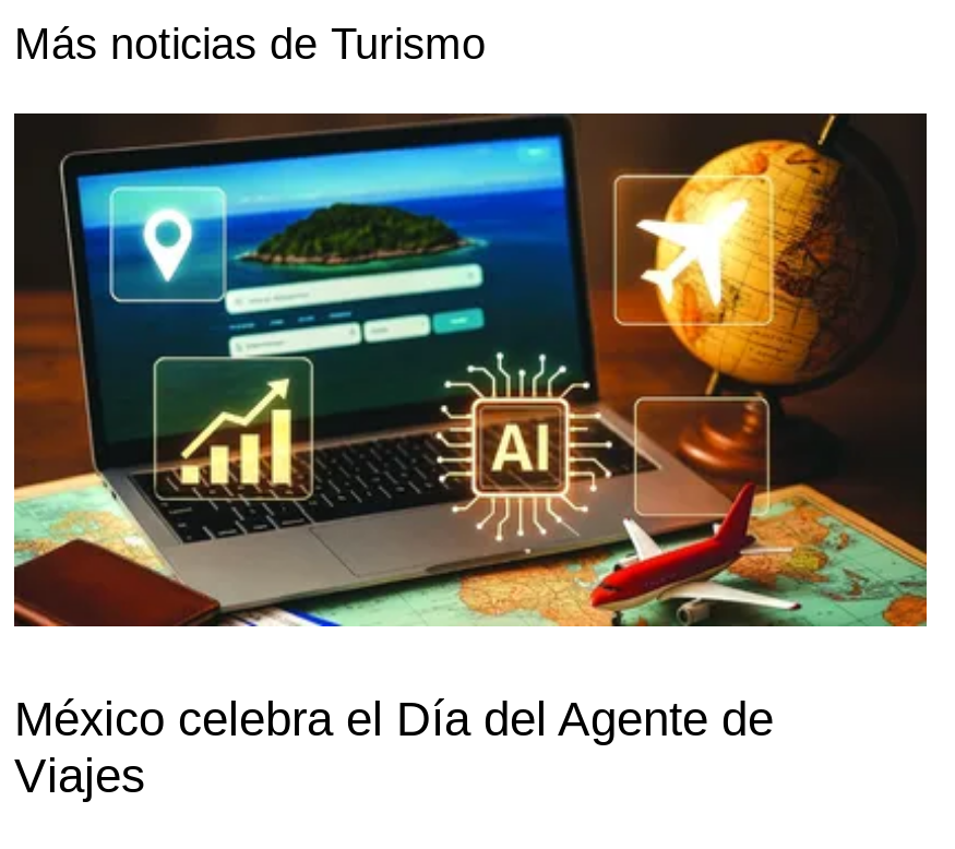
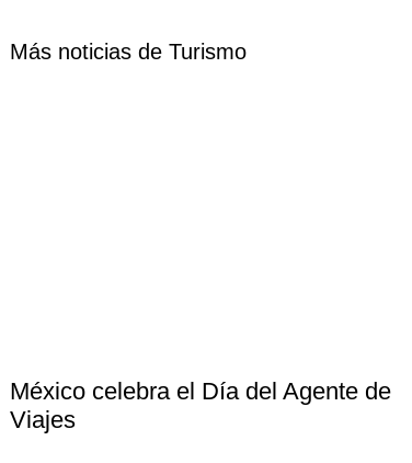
[12,111,929,629] [image] -> none

